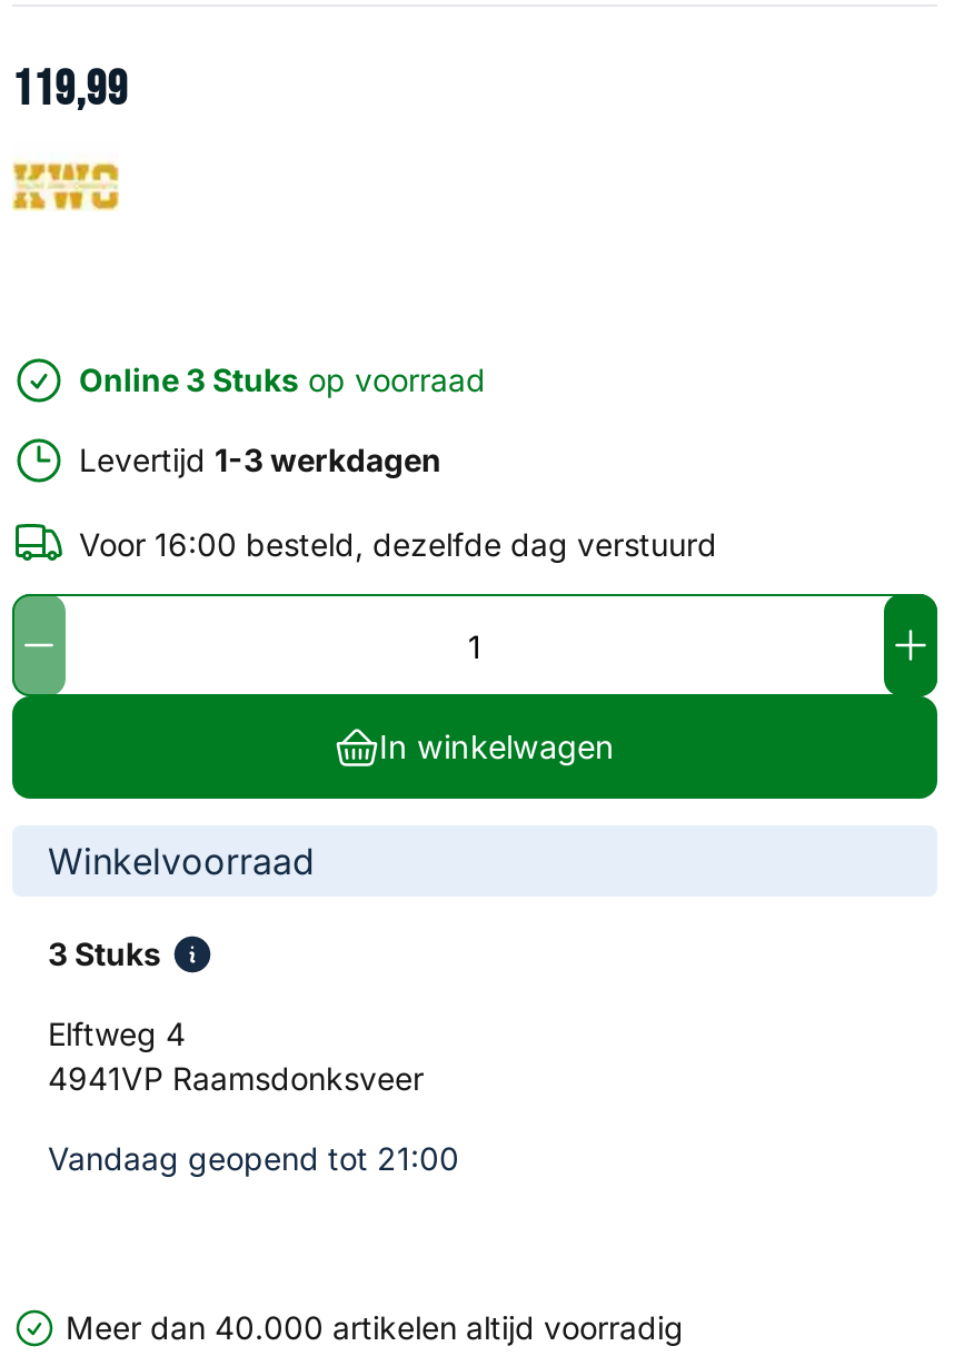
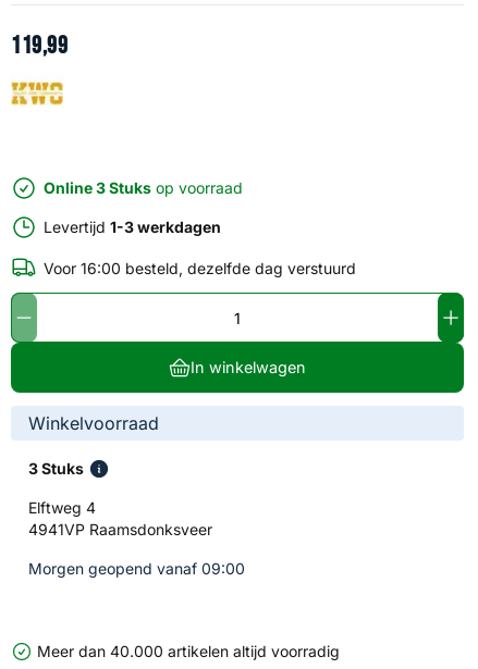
[68,1138,459,1176] Vandaag geopend tot 21:00 -> [42,559,245,577] Morgen geopend vanaf 09:00

